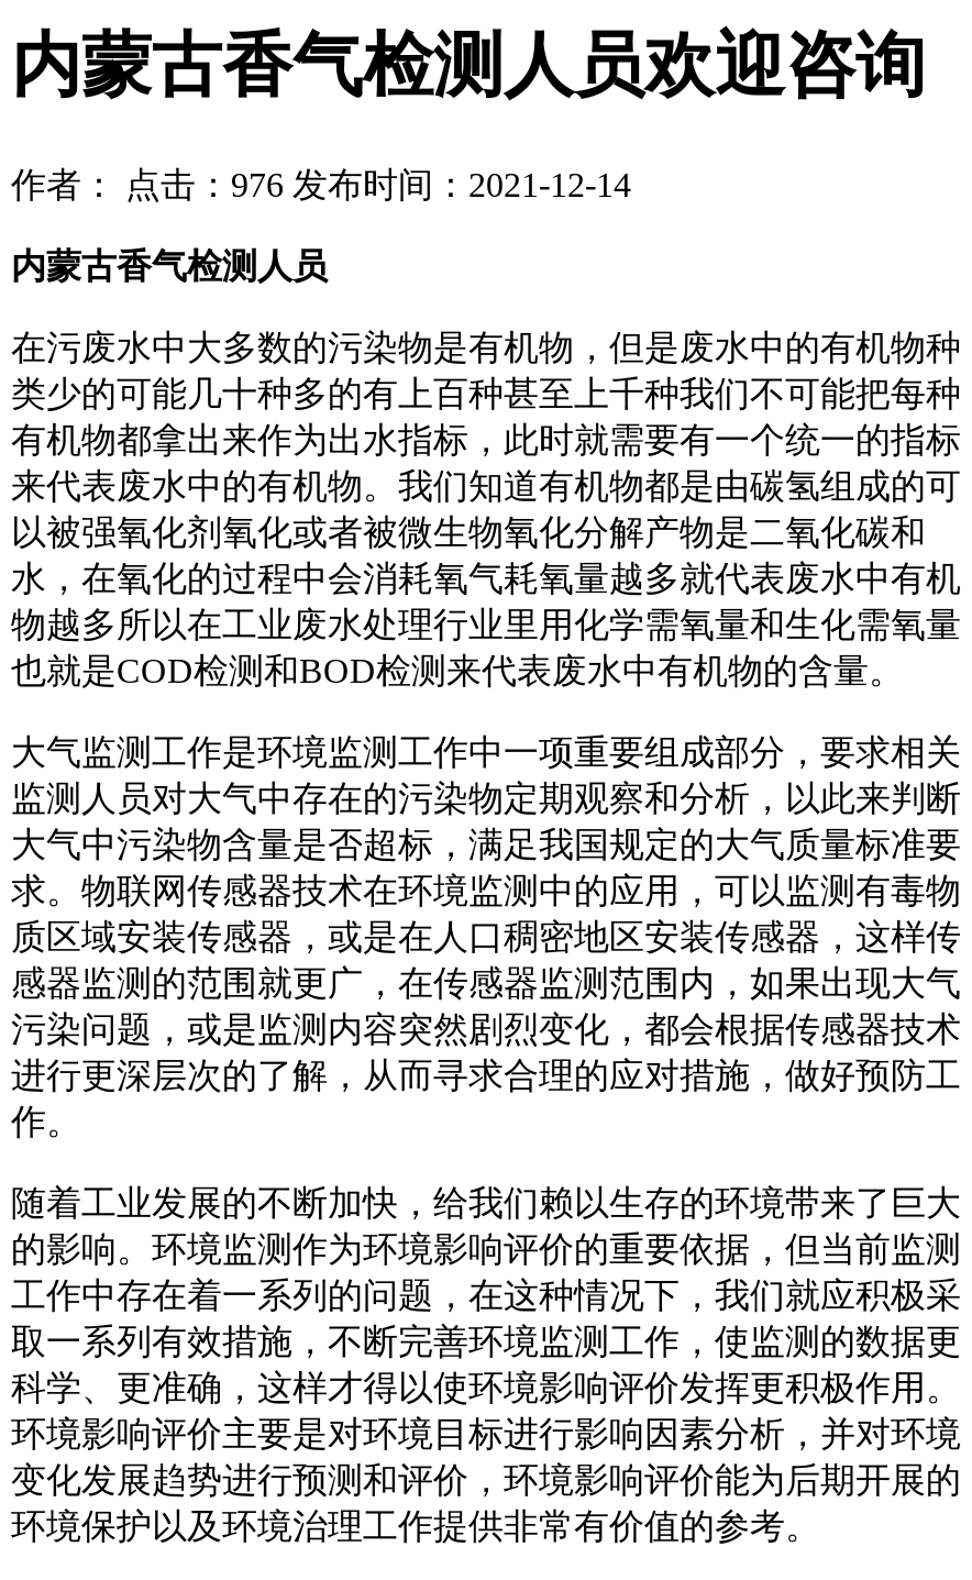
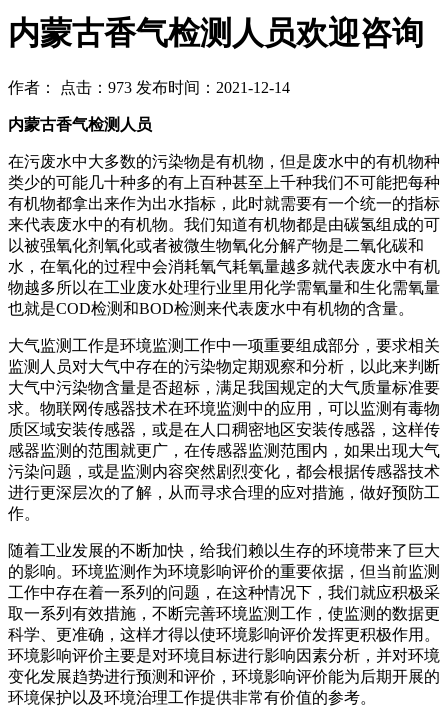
[11,166,631,203] 作者： 点击：976 发布时间：2021-12-14 -> [8,79,290,96] 作者： 点击：973 发布时间：2021-12-14

